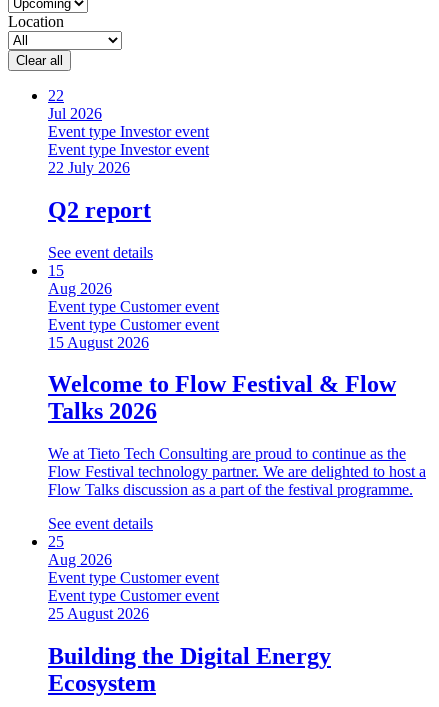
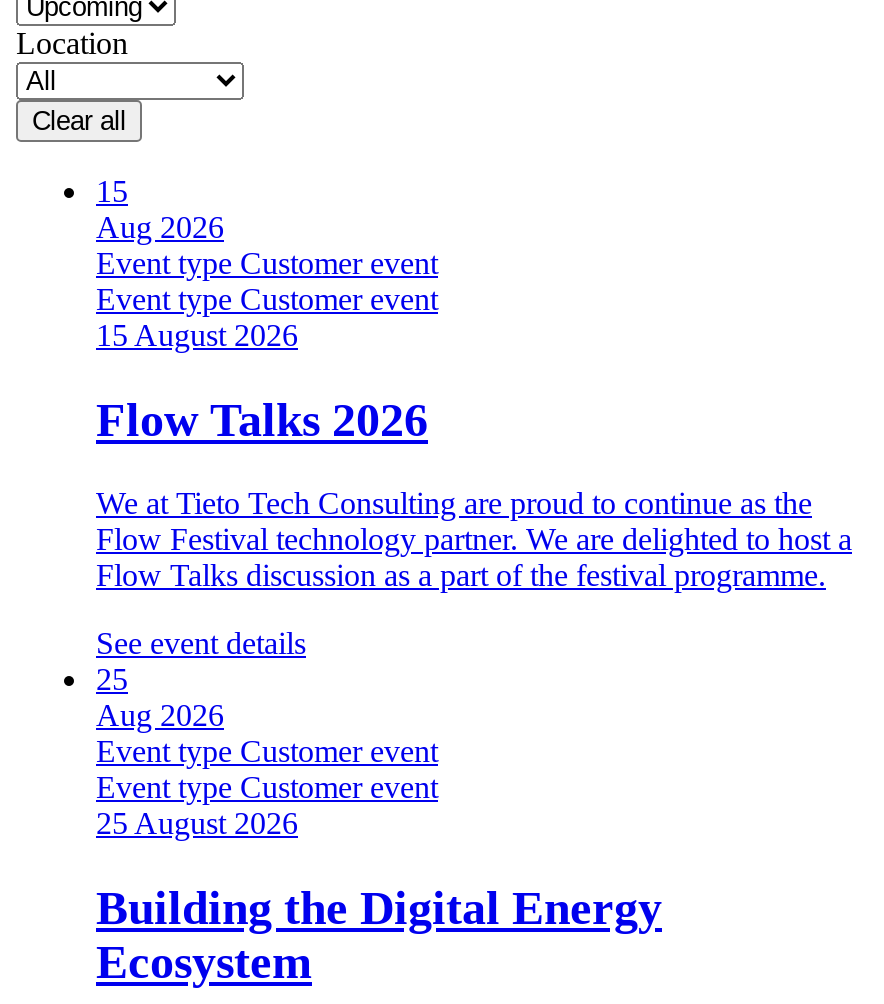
[48,87,209,260] 22 | Jul 2026 | Event type Investor event | Event type Investor event | 22 July 2026 | Q2 report | See event details -> none
[48,371,396,424] Welcome to Flow Festival & Flow | Talks 2026 -> [96,393,428,445] Flow Talks 2026

